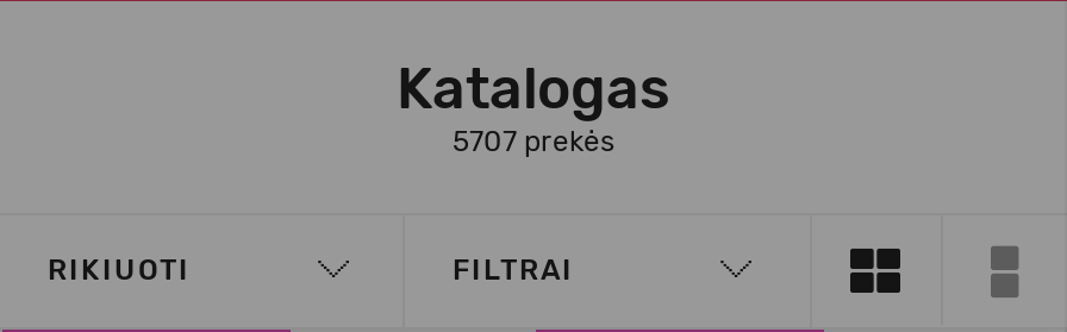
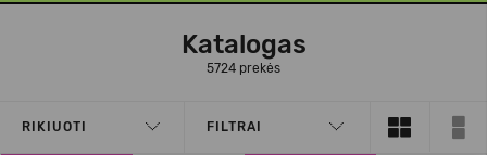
[453,125,614,158] 5707 prekės -> [207,61,280,76] 5724 prekės

